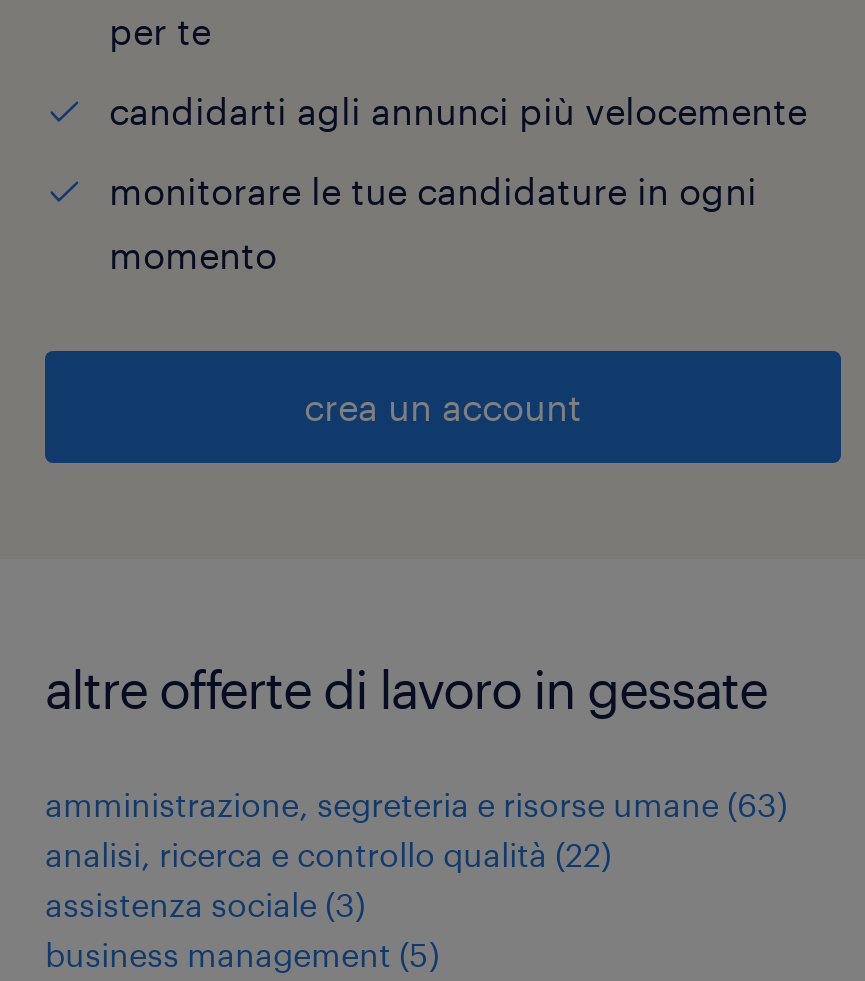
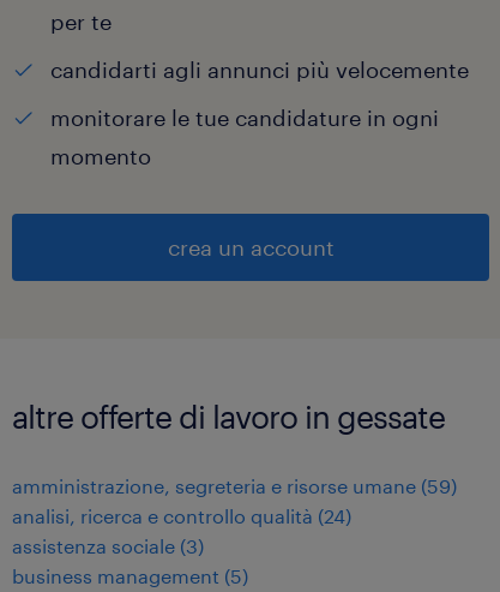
[45,786,787,824] amministrazione, segreteria e risorse umane (63) -> [12,475,457,498] amministrazione, segreteria e risorse umane (59)
[45,836,611,874] analisi, ricerca e controllo qualità (22) -> [12,505,351,528] analisi, ricerca e controllo qualità (24)

